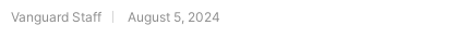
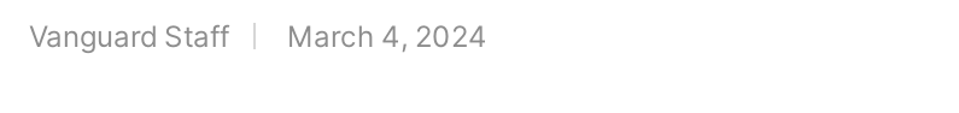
[11,8,220,25] Vanguard Staff August 5, 2024 -> [29,18,487,54] Vanguard Staff March 4, 2024

